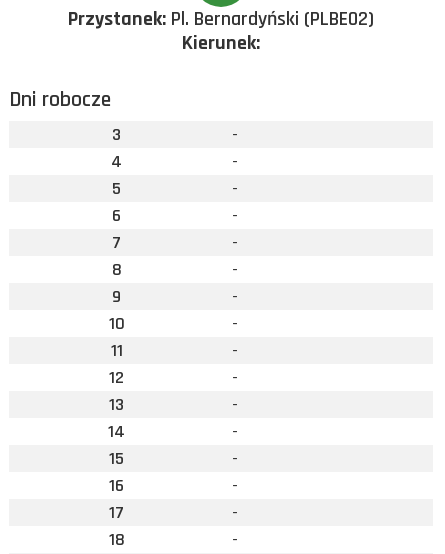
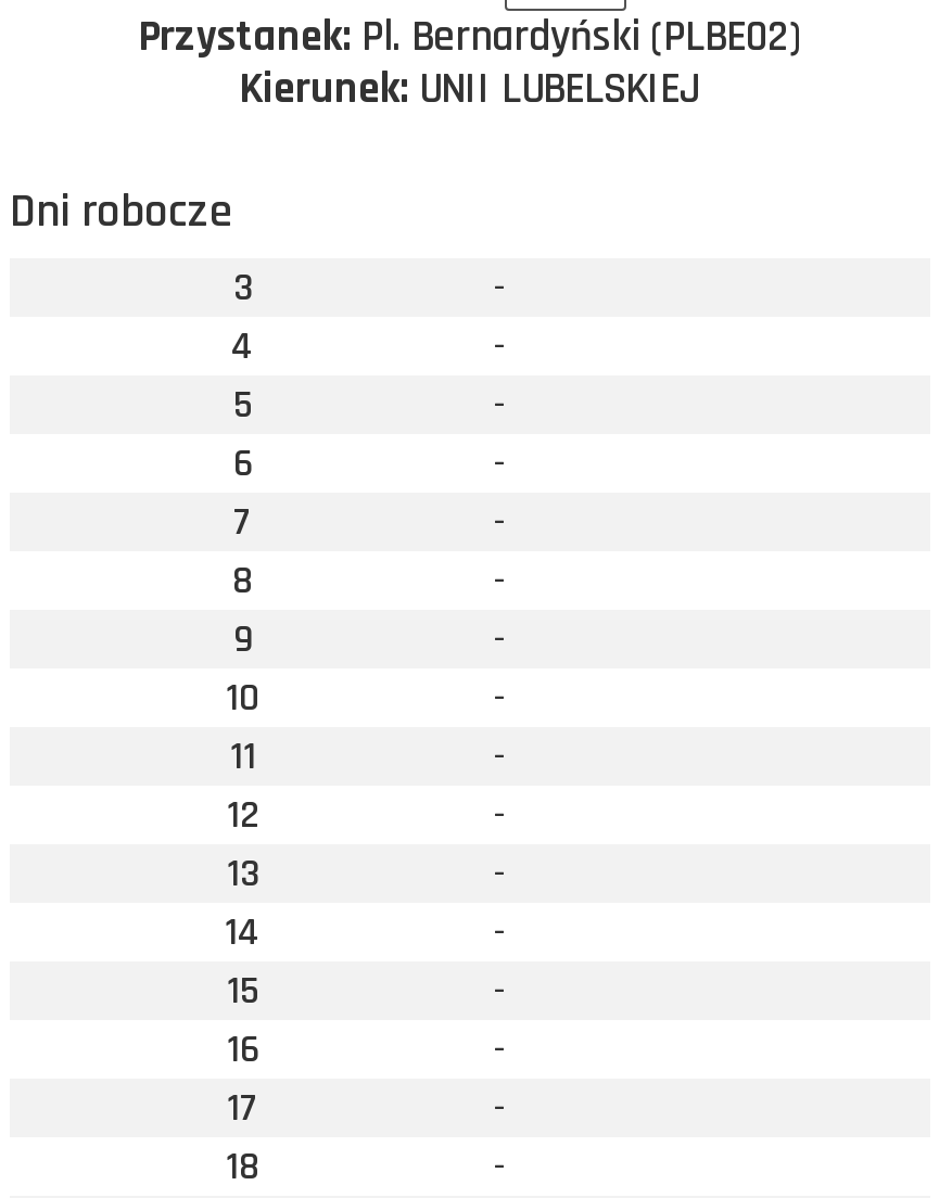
[182,30,260,56] Kierunek: -> [239,61,701,117] Kierunek: UNII LUBELSKIEJ

